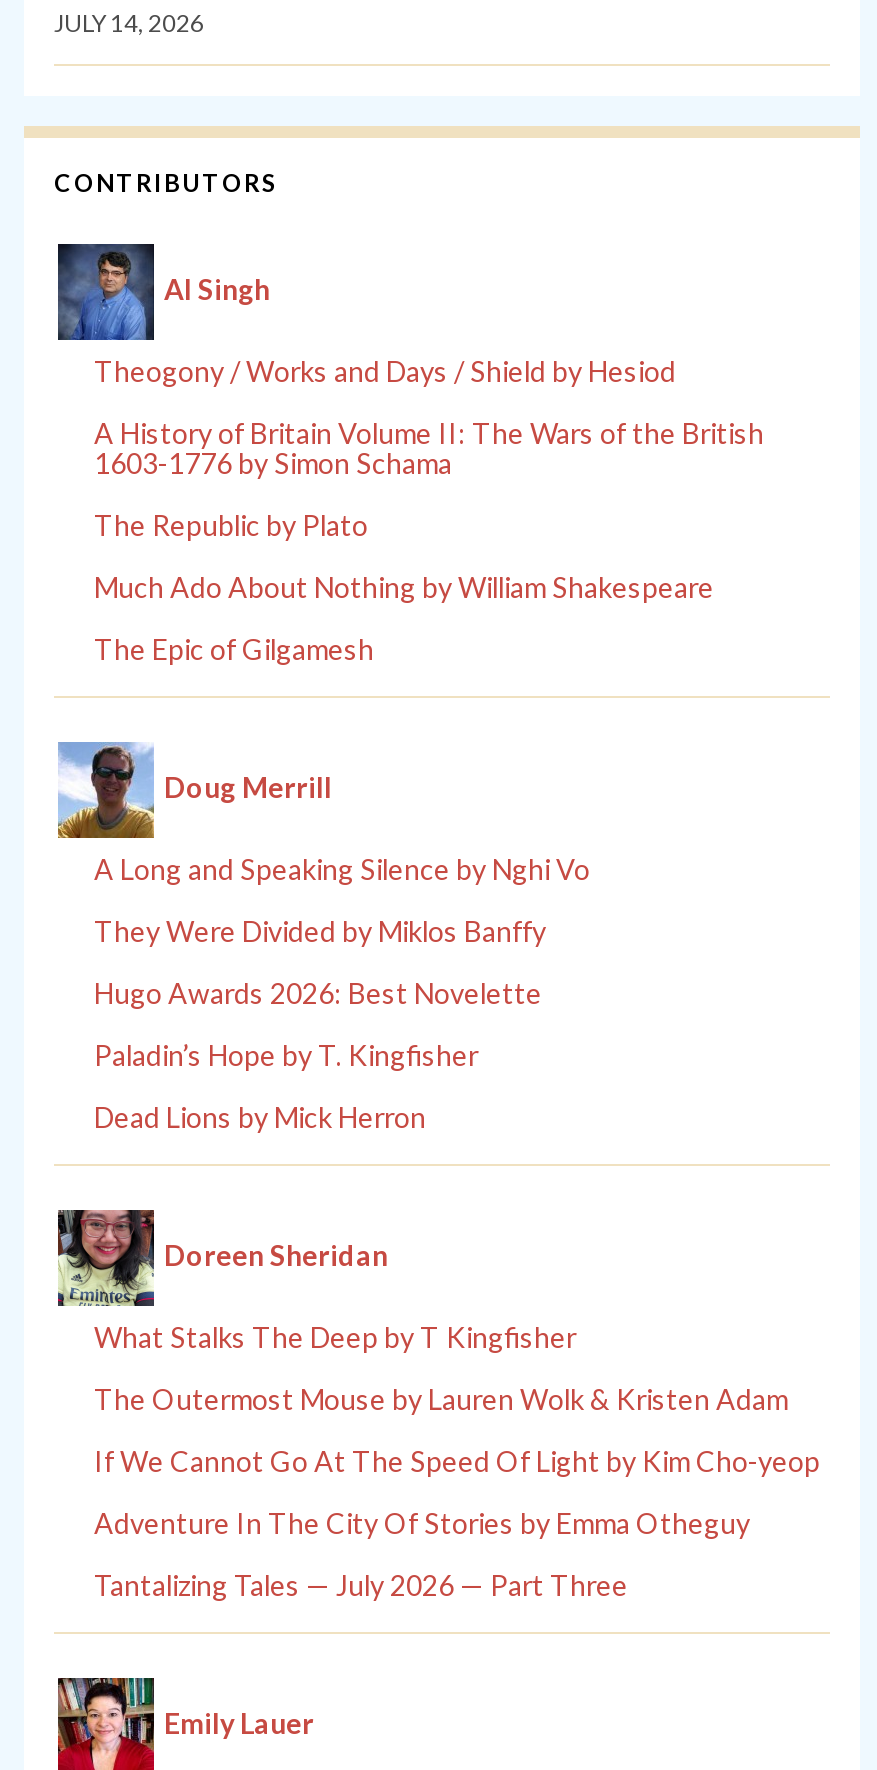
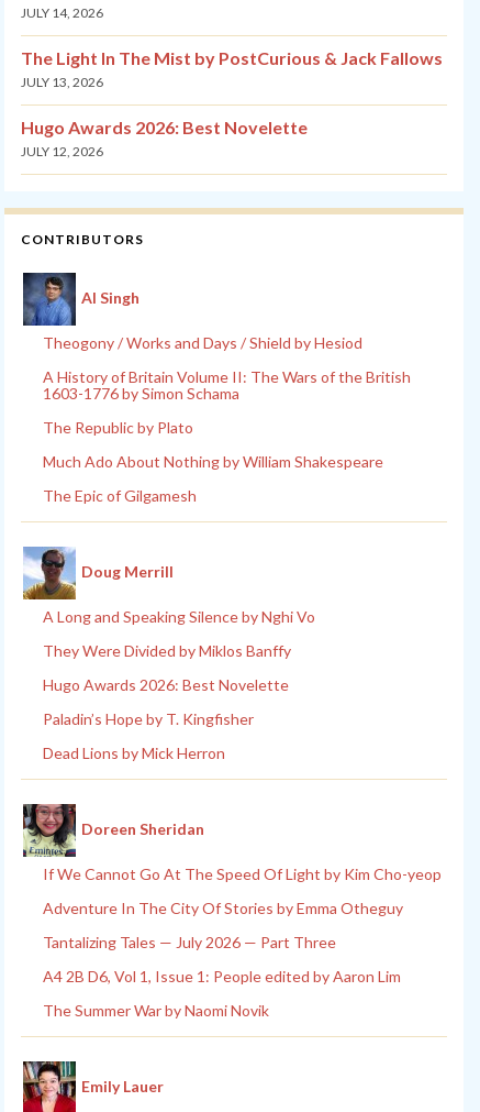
none -> [21,47,443,160] The Light In The Mist by PostCurious & Jack Fallows | JULY 13, 2026 | Hugo Awards 2026: Best Novelette | JULY 12, 2026
[94,1320,788,1416] What Stalks The Deep by T Kingfisher | The Outermost Mouse by Lauren Wolk & Kristen Adam -> none
none -> [43,967,401,1020] A4 2B D6, Vol 1, Issue 1: People edited by Aaron Lim | The Summer War by Naomi Novik

